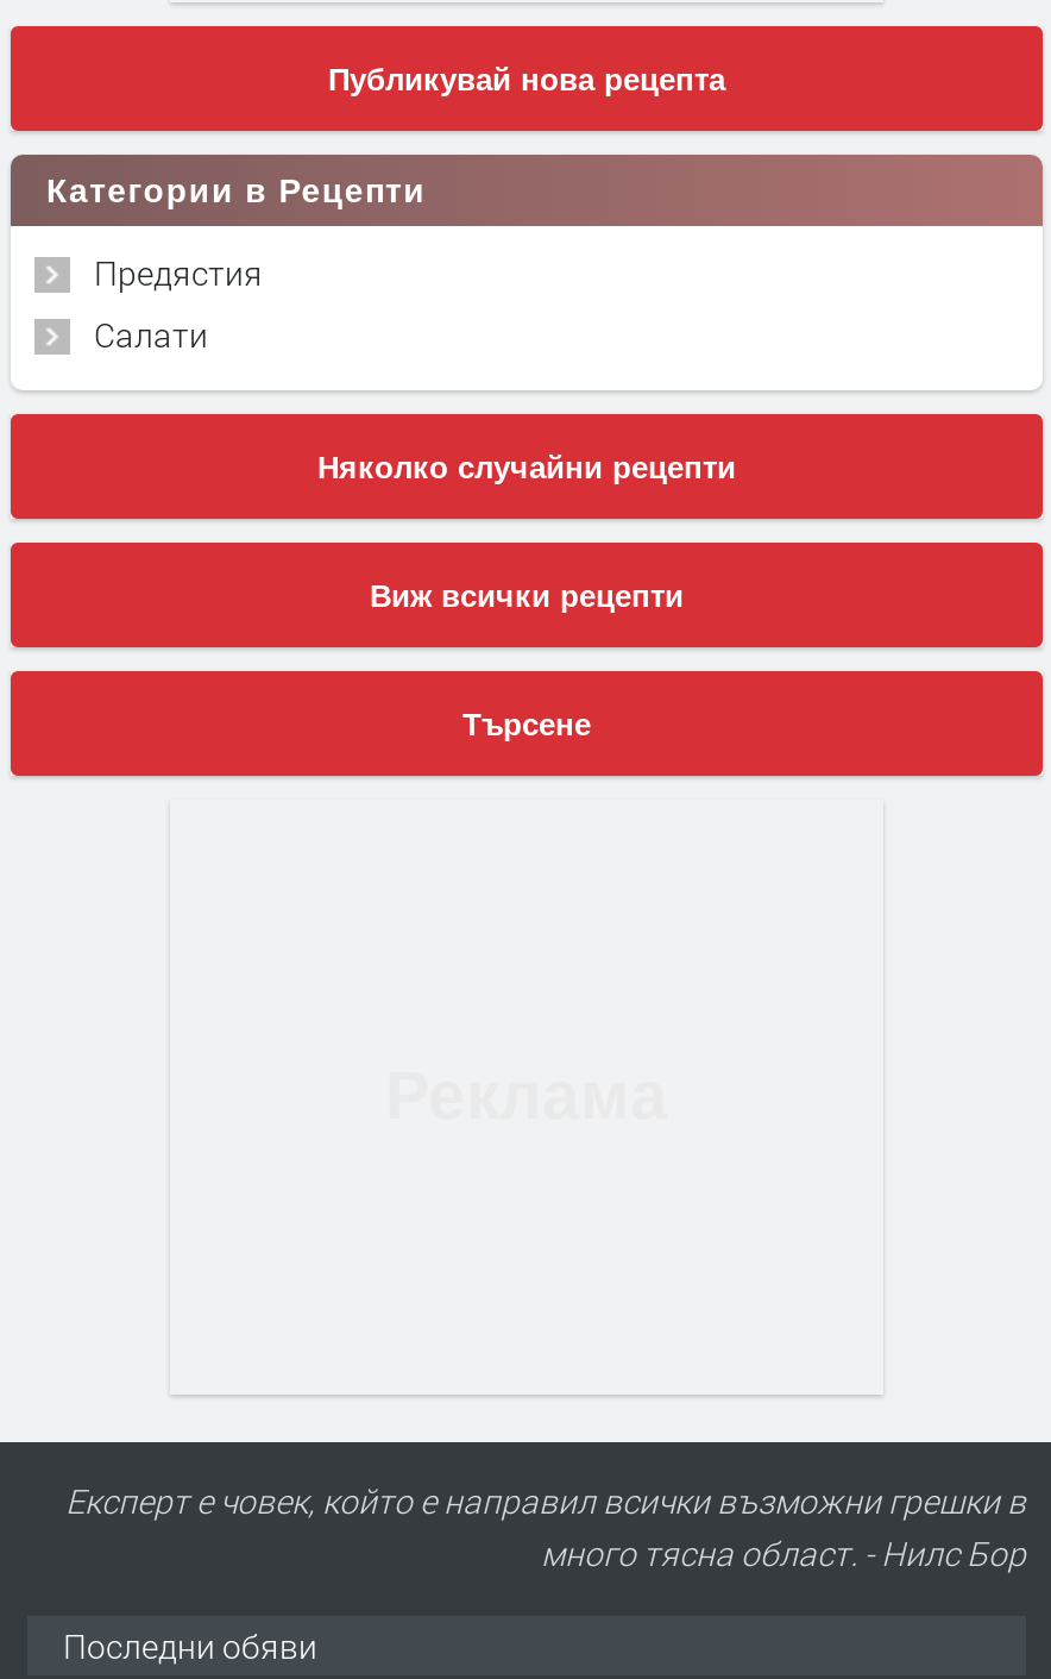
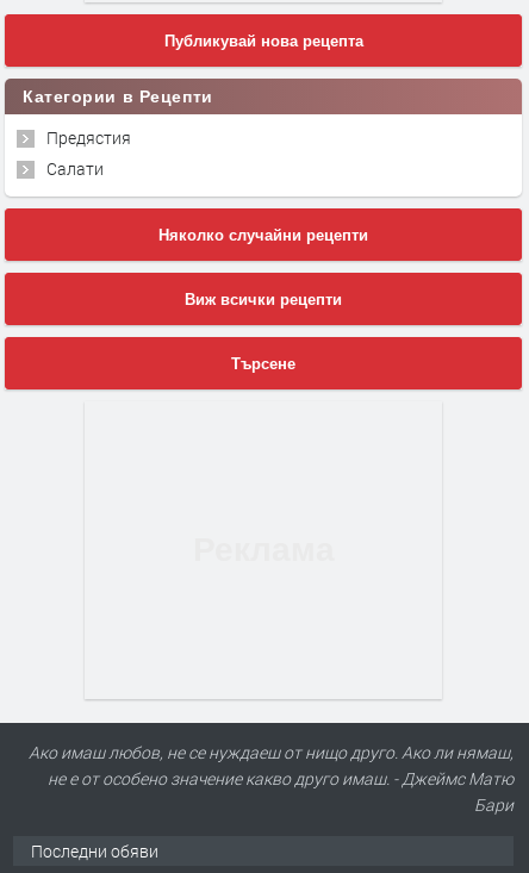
[65,1477,1026,1575] Експерт е човек, който е направил всички възможни грешки в | много тясна област. - Нилс Бор -> [29,740,514,815] Ако имаш любов, не се нуждаеш от нищо друго. Ако ли нямаш, | не е от особено значение какво друго имаш. - Джеймс Матю | Бари

